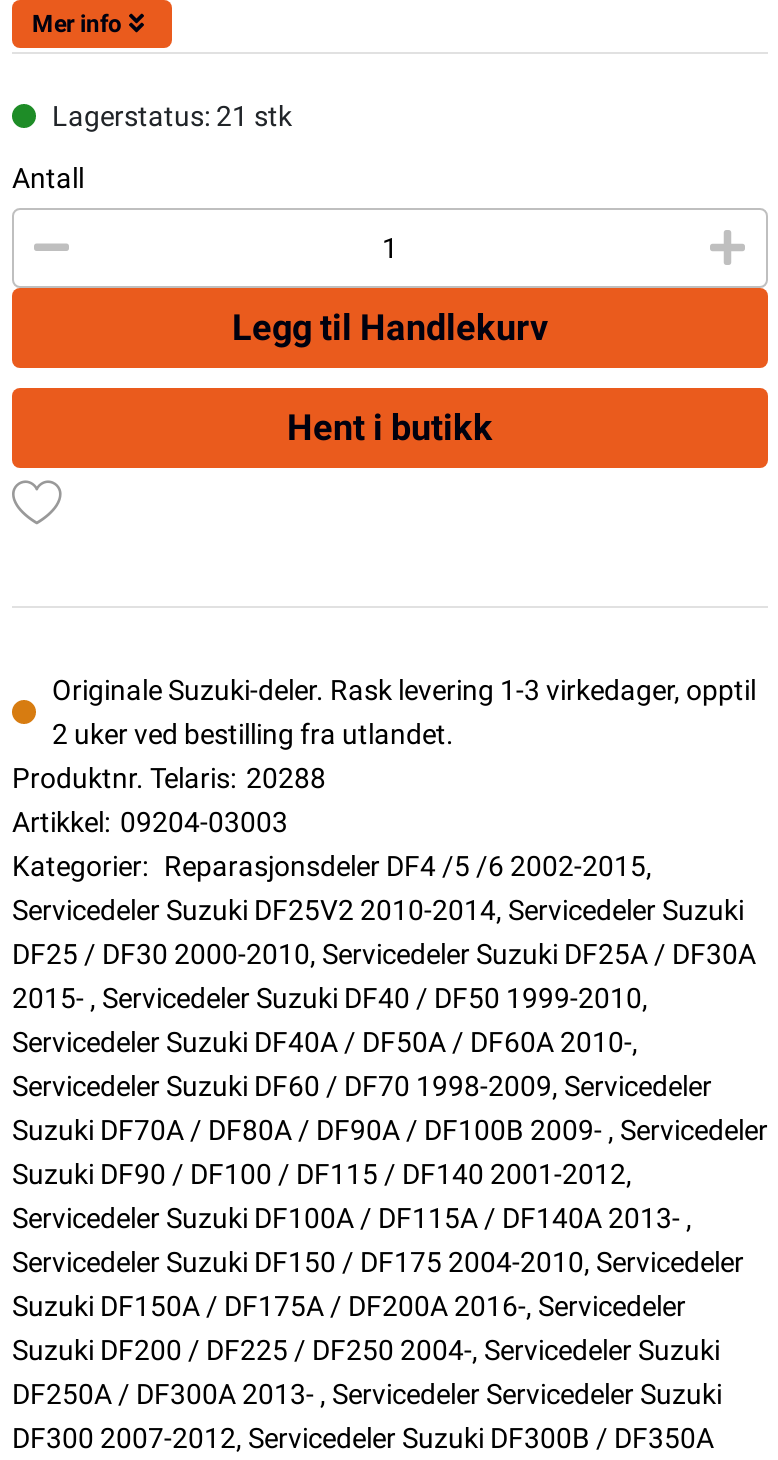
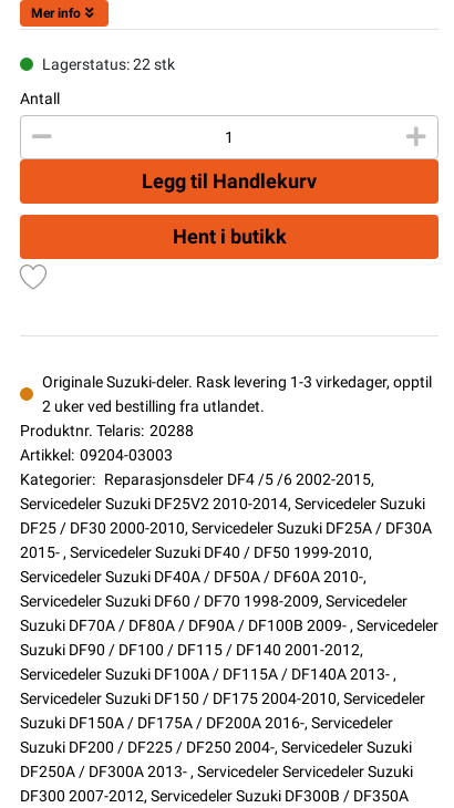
[52,100,292,132] Lagerstatus: 21 stk -> [42,55,175,73] Lagerstatus: 22 stk

